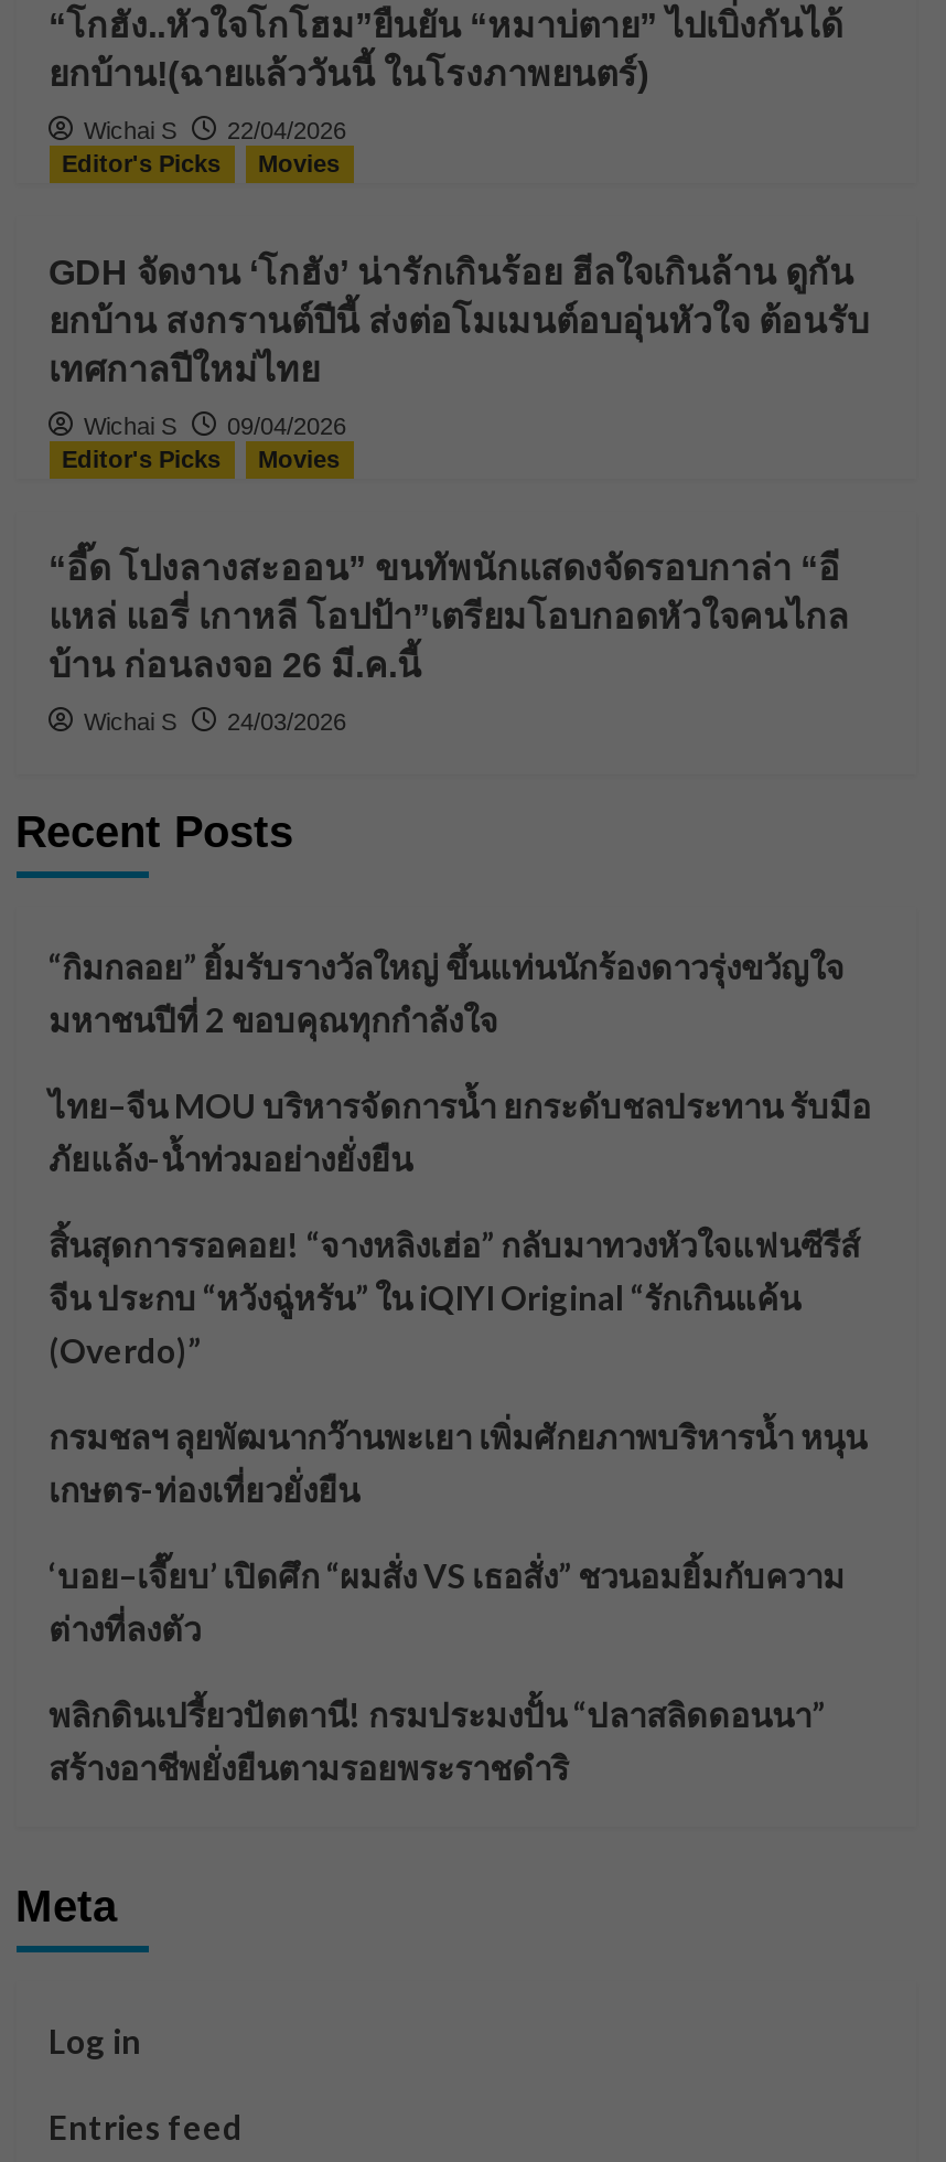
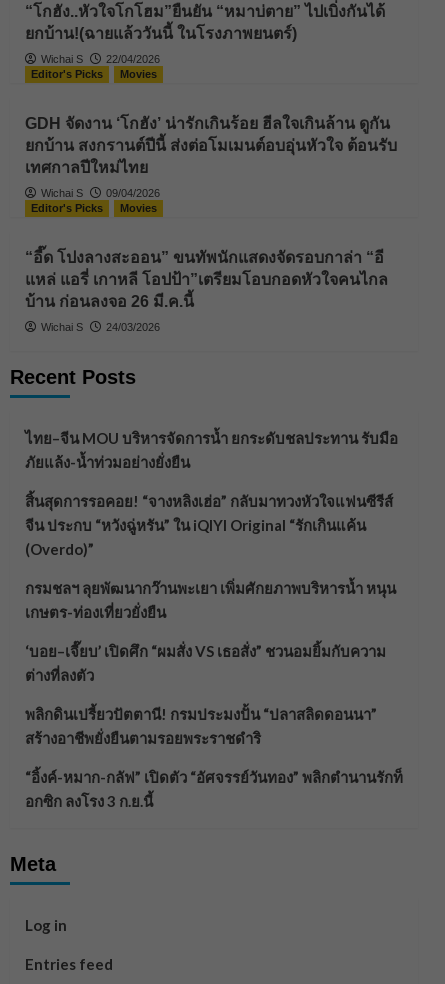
[49,946,845,1039] “กิมกลอย” ยิ้มรับรางวัลใหญ่ ขึ้นแท่นนักร้องดาวรุ่งขวัญใจ | มหาชนปีที่ 2 ขอบคุณทุกกำลังใจ -> none
moved [49,1138,867,1787] -> [24,453,395,747]: ภัยแล้ง-น้ำท่วมอย่างยั่งยืน | สิ้นสุดการรอคอย! “จางหลิงเฮ่อ” กลับมาทวงหัวใจแฟนซีรีส์ | จีน ประกบ “หวังฉู่หรัน” ใน iQIYI Original “รักเกินแค้น | ... | พลิกดินเปรี้ยวปัตตานี! กรมประมงปั้น “ปลาสลิดดอนนา” | สร้างอาชีพยั่งยืนตามรอยพระราชดำริ
none -> [24,768,402,810] “อิ้งค์-หมาก-กลัฟ” เปิดตัว “อัศจรรย์วันทอง” พลิกตำนานรักท็ | อกซิก ลงโรง 3 ก.ย.นี้

